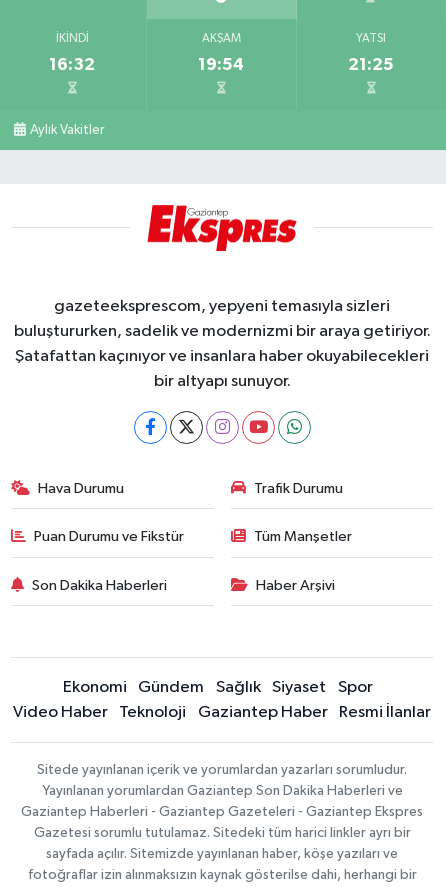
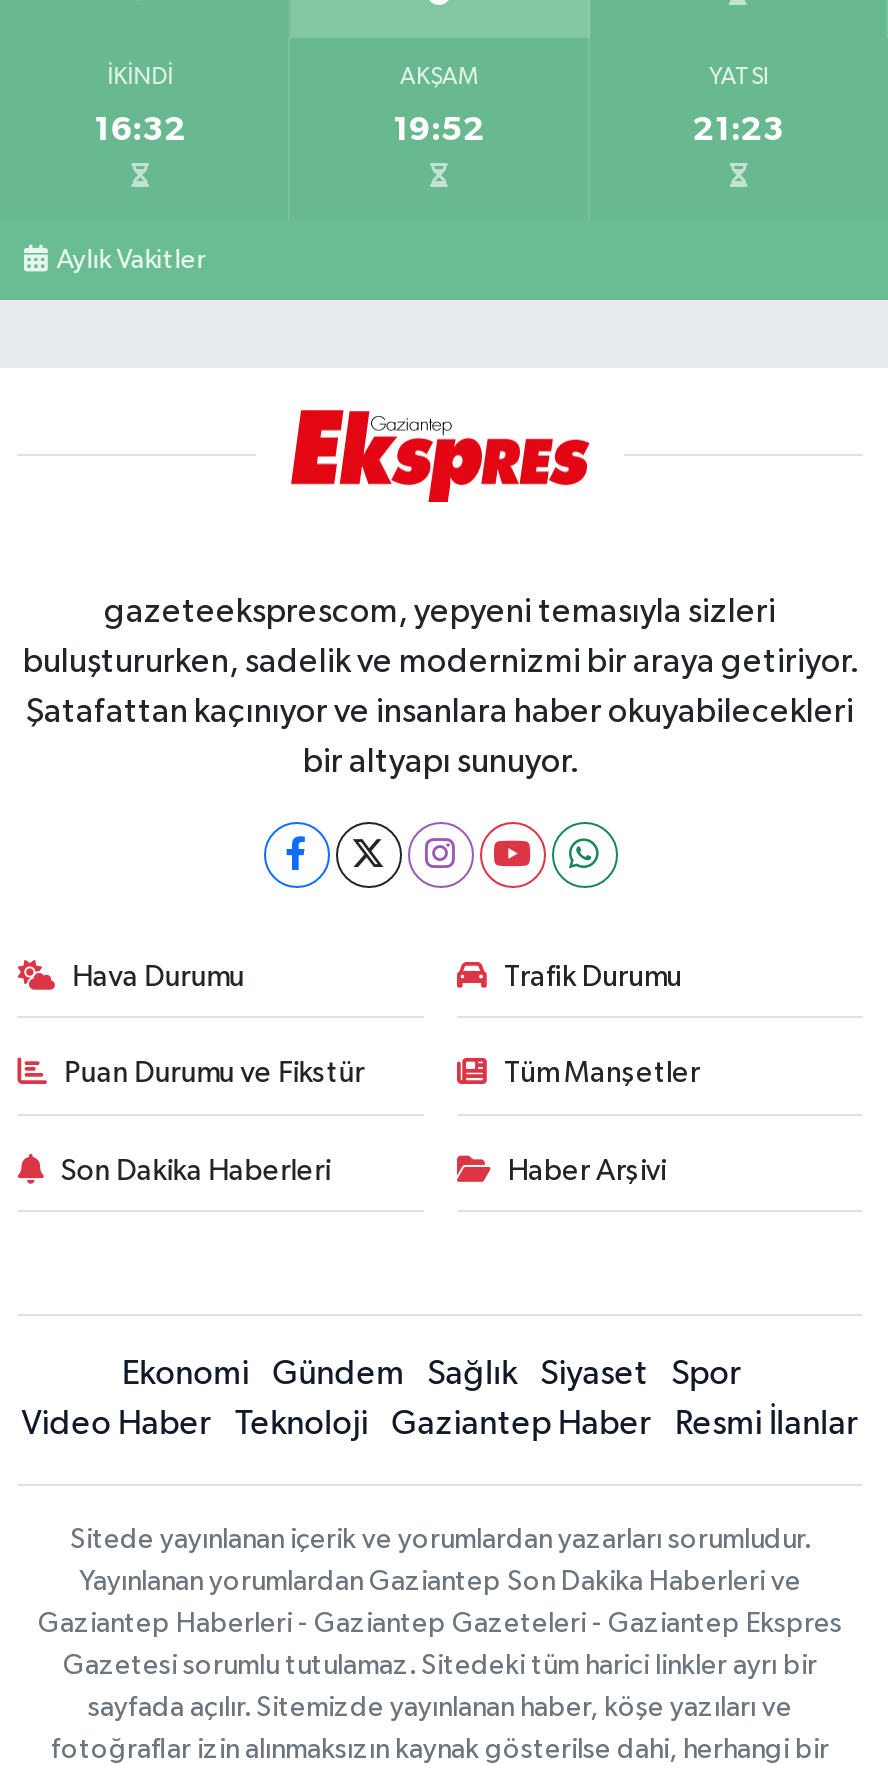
[198,56,244,73] 19:54 -> [393,113,485,147] 19:52
[348,56,394,73] 21:25 -> [693,113,785,147] 21:23

